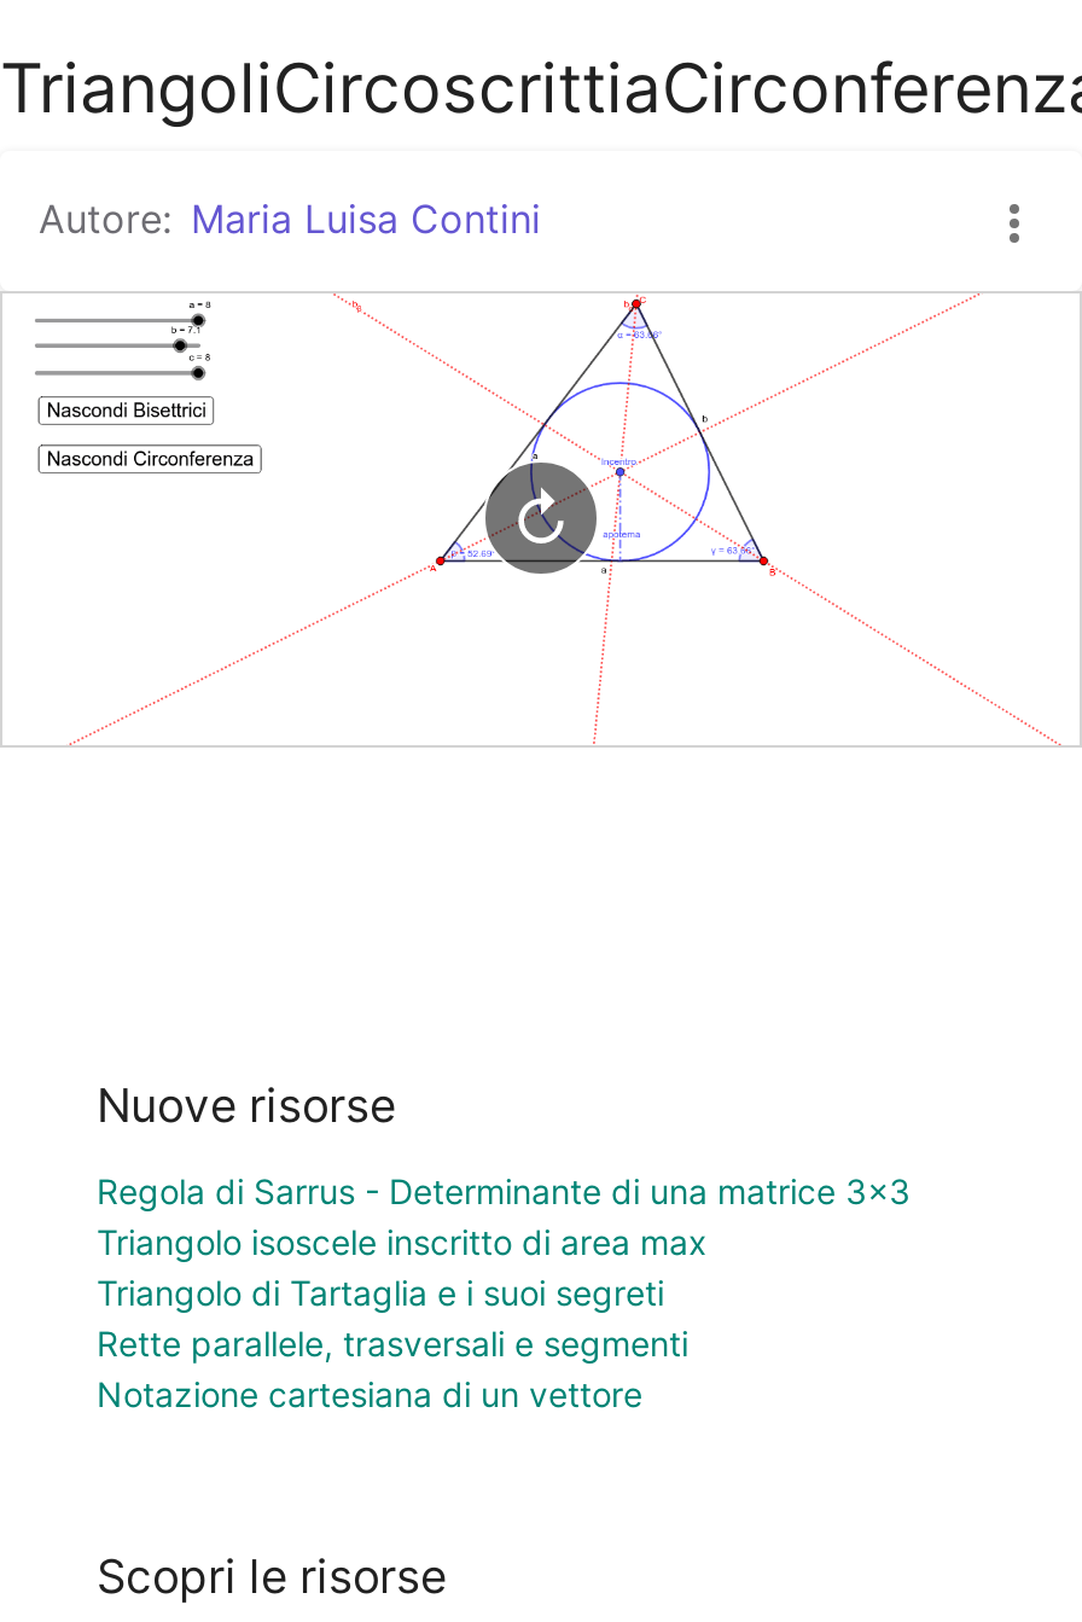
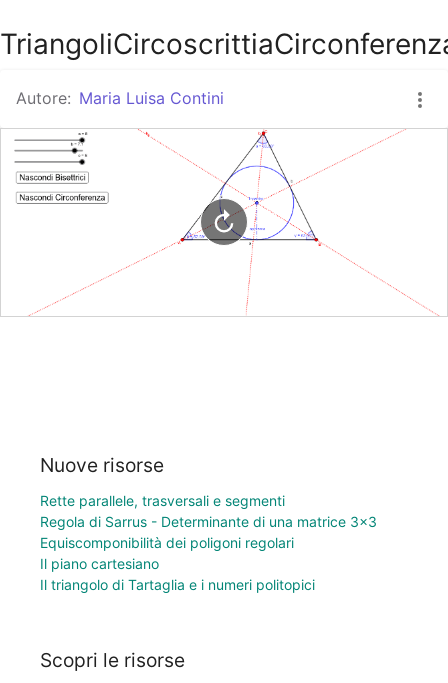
moved [97,1170,911,1211] -> [40,513,377,530]: Regola di Sarrus - Determinante di una matrice 3×3
[97,1221,708,1312] Triangolo isoscele inscritto di area max | Triangolo di Tartaglia e i suoi segreti -> none
moved [97,1322,688,1363] -> [40,492,285,509]: Rette parallele, trasversali e segmenti
[97,1373,642,1414] Notazione cartesiana di un vettore -> [40,534,315,593] Equiscomponibilità dei poligoni regolari | Il piano cartesiano | Il triangolo di Tartaglia e i numeri politopici

